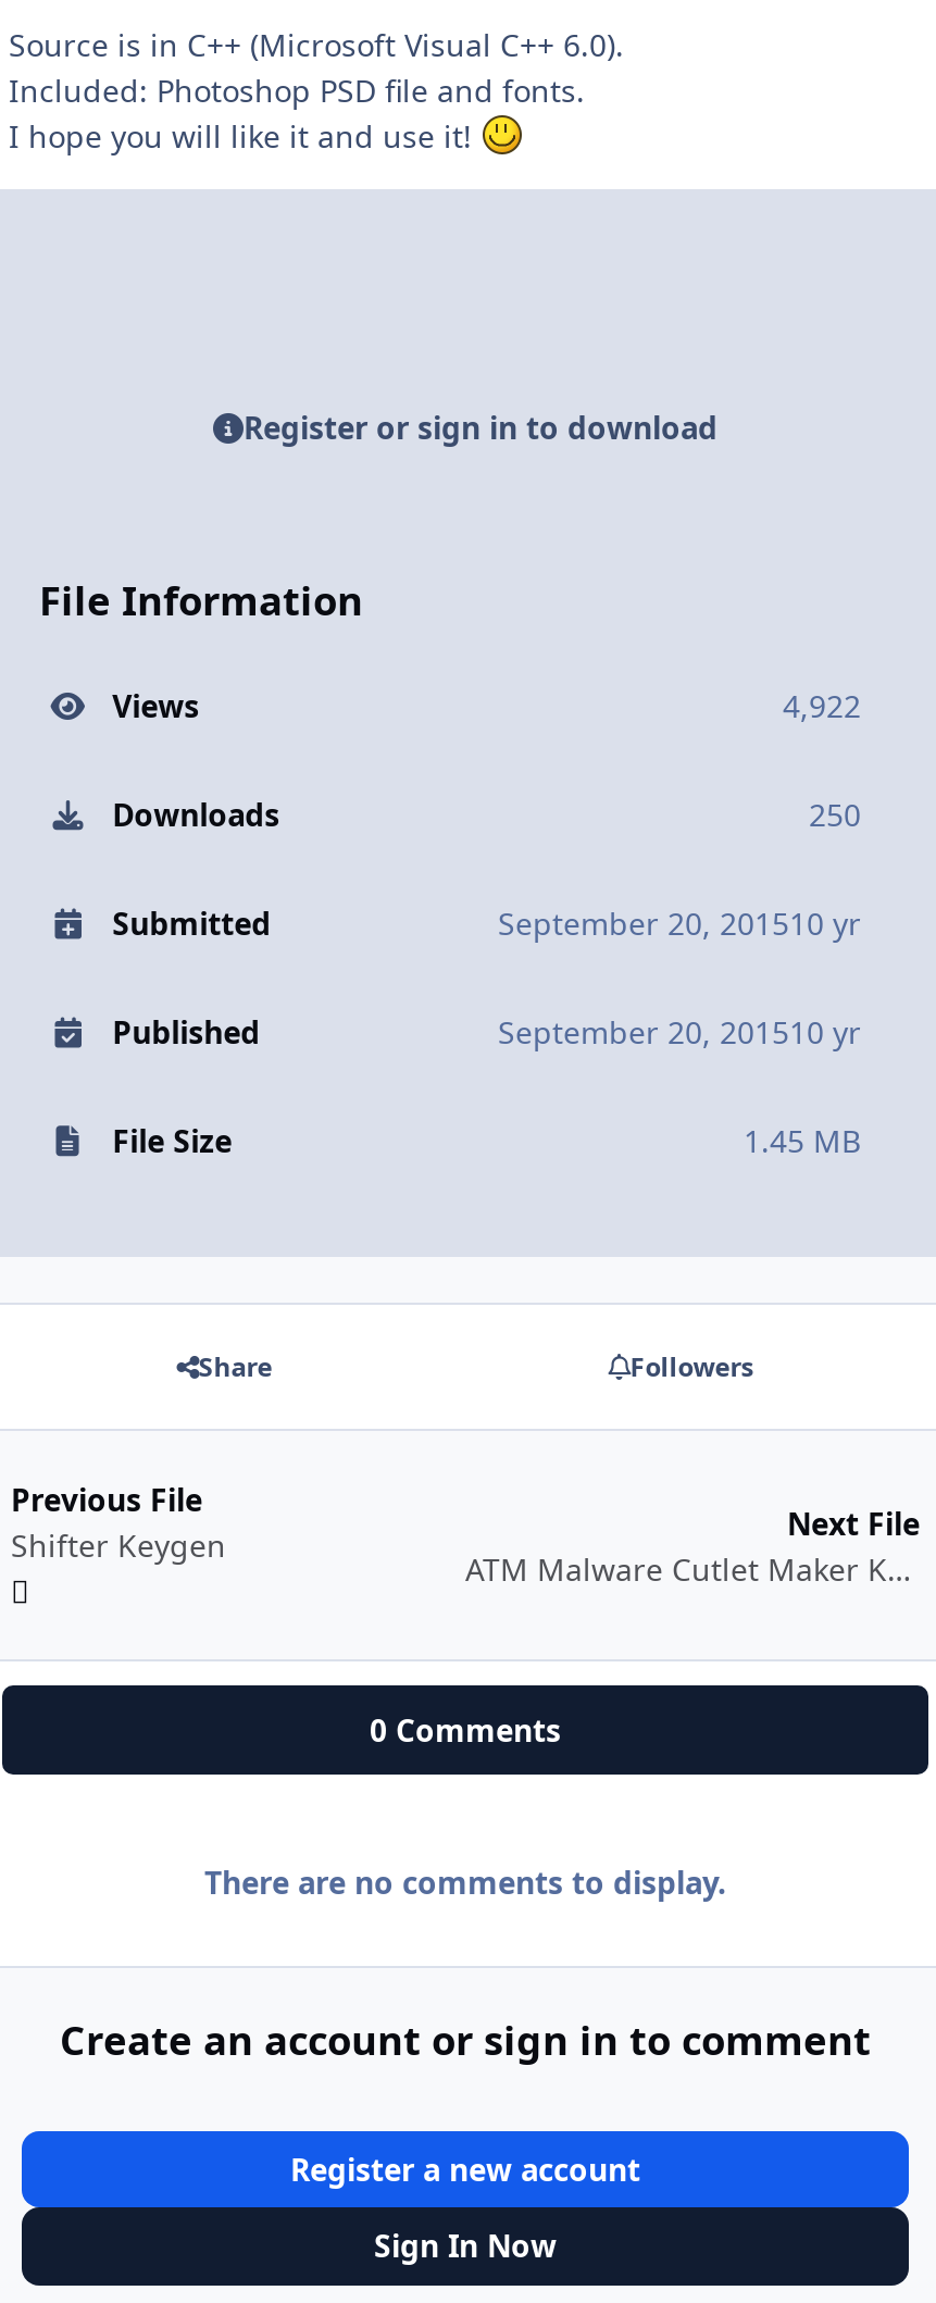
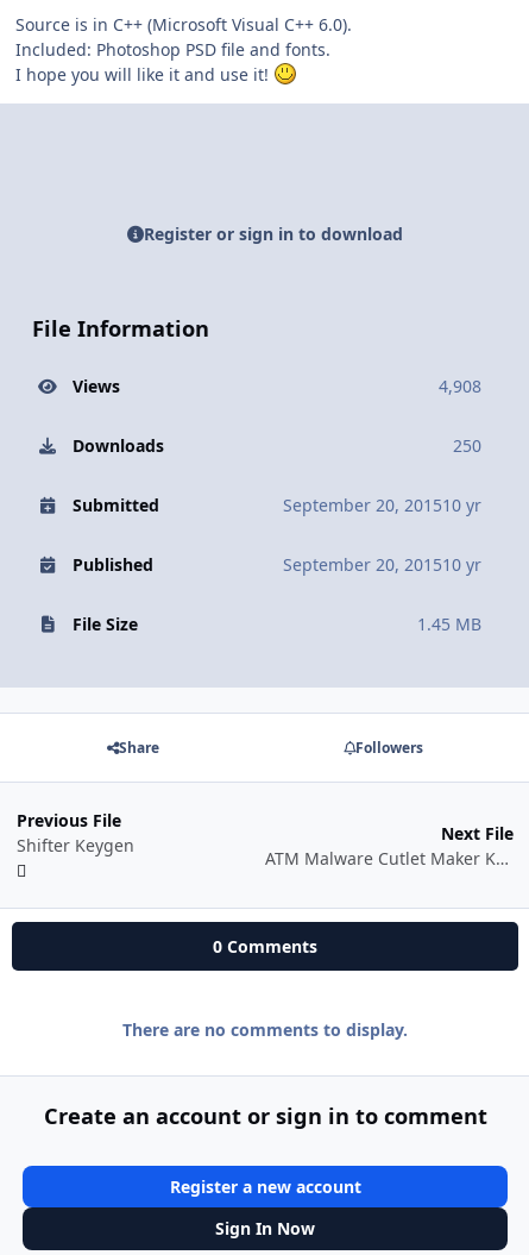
[783,684,861,725] 4,922 -> [439,374,481,397] 4,908

